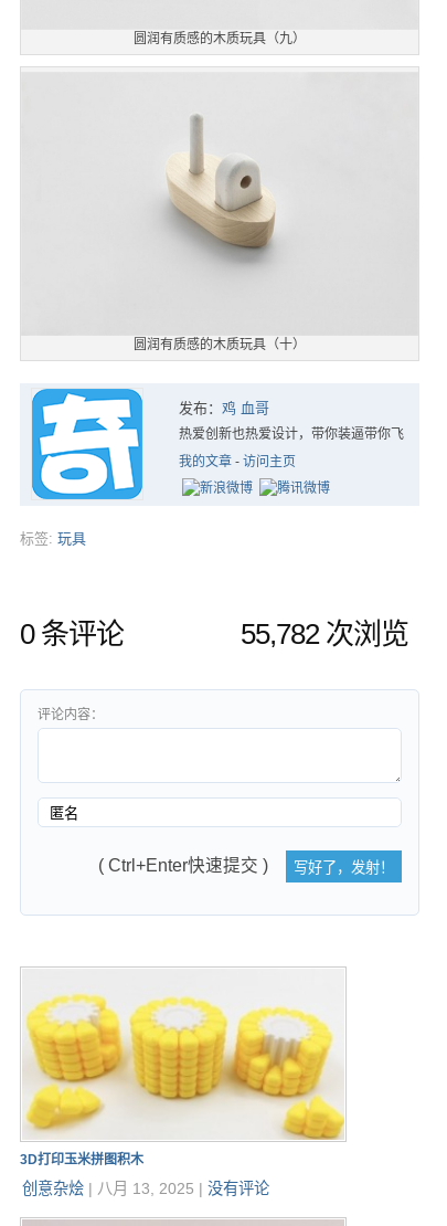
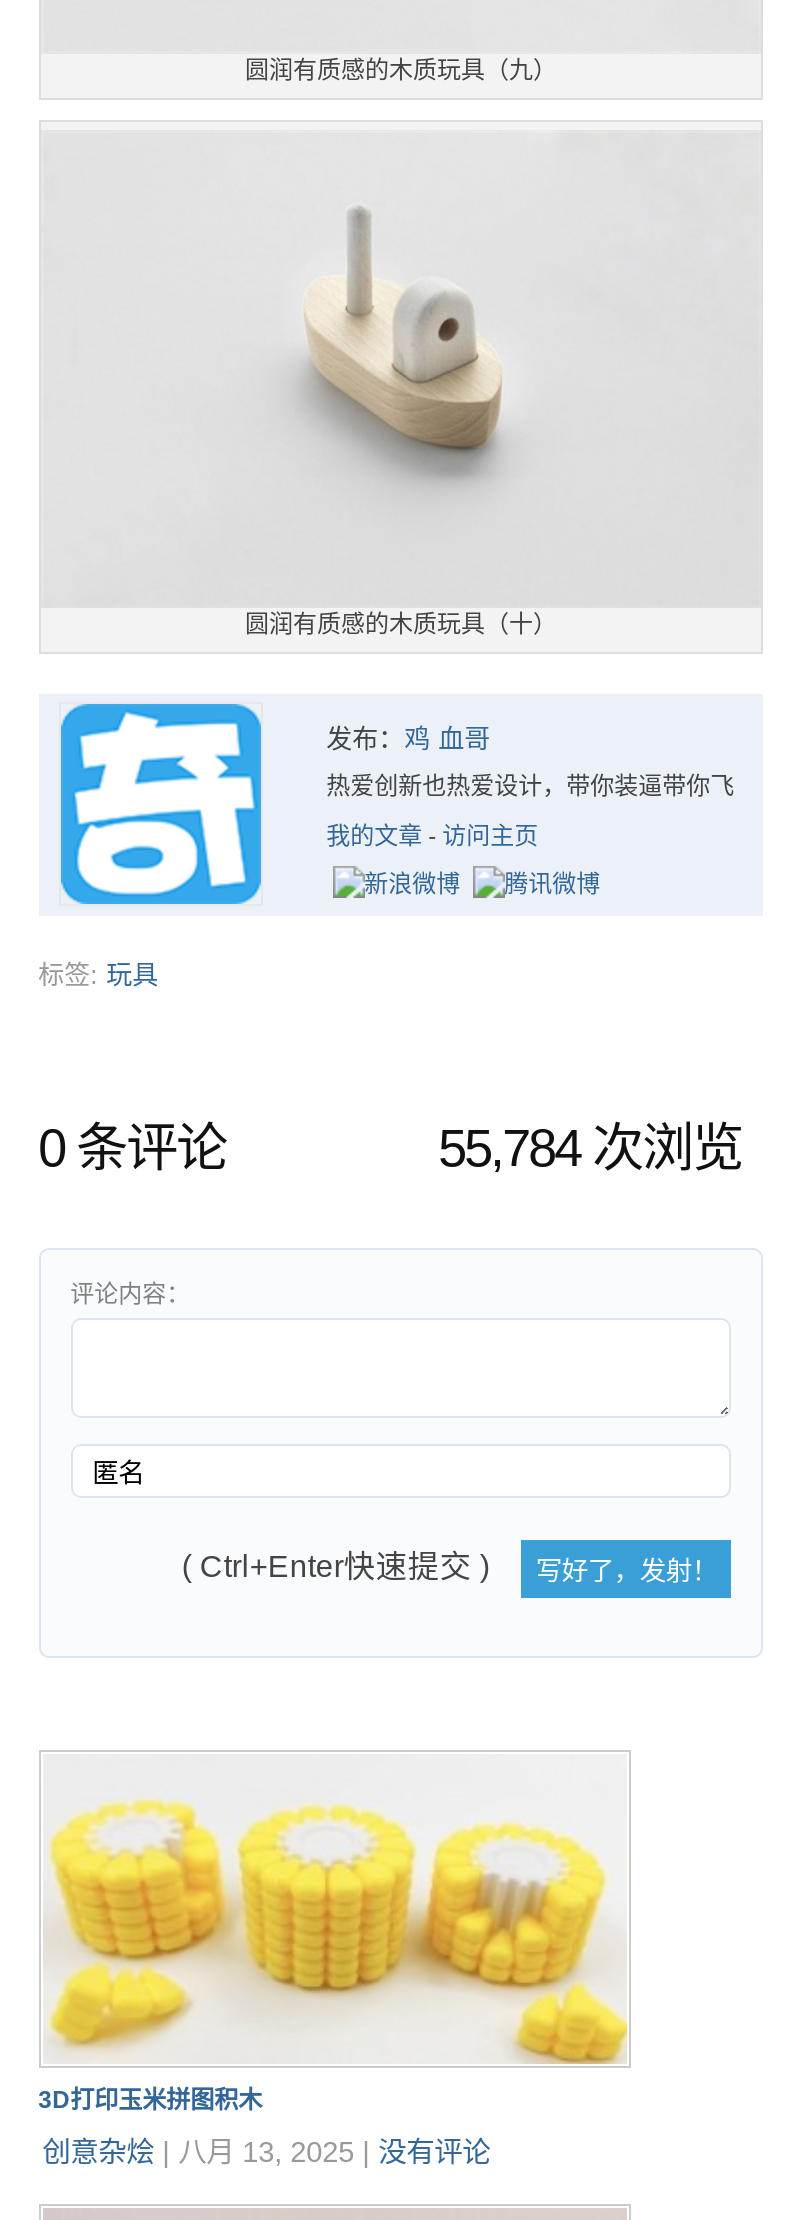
[240,617,408,650] 55,782 次浏览 -> [438,1117,742,1177] 55,784 次浏览

